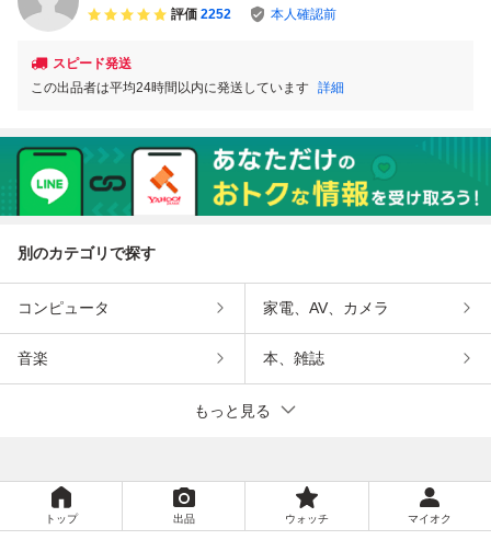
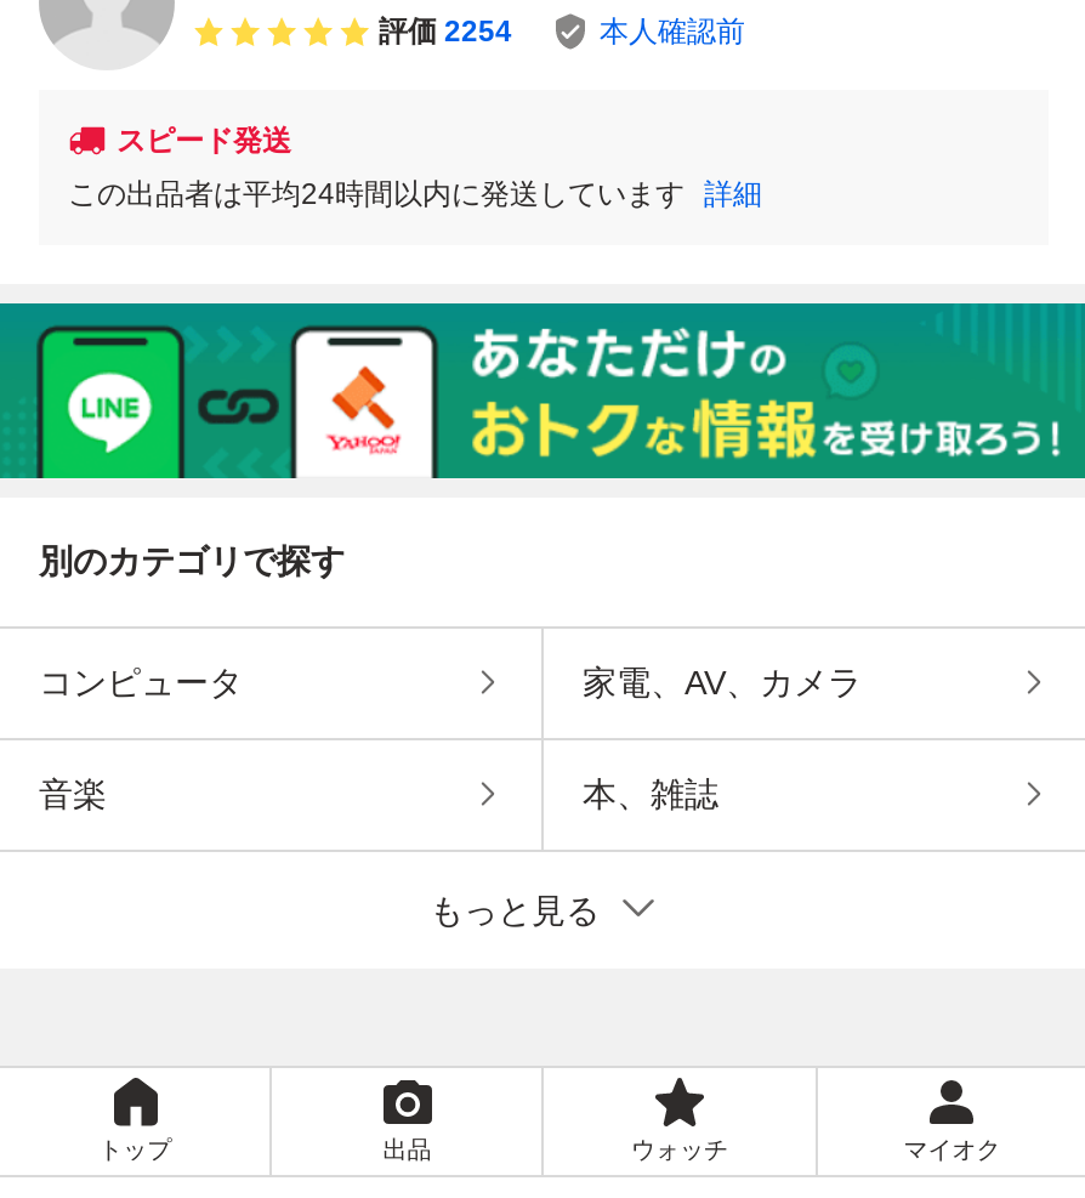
[171,7,231,22] 評価 2252 -> [379,16,512,50] 評価 2254

